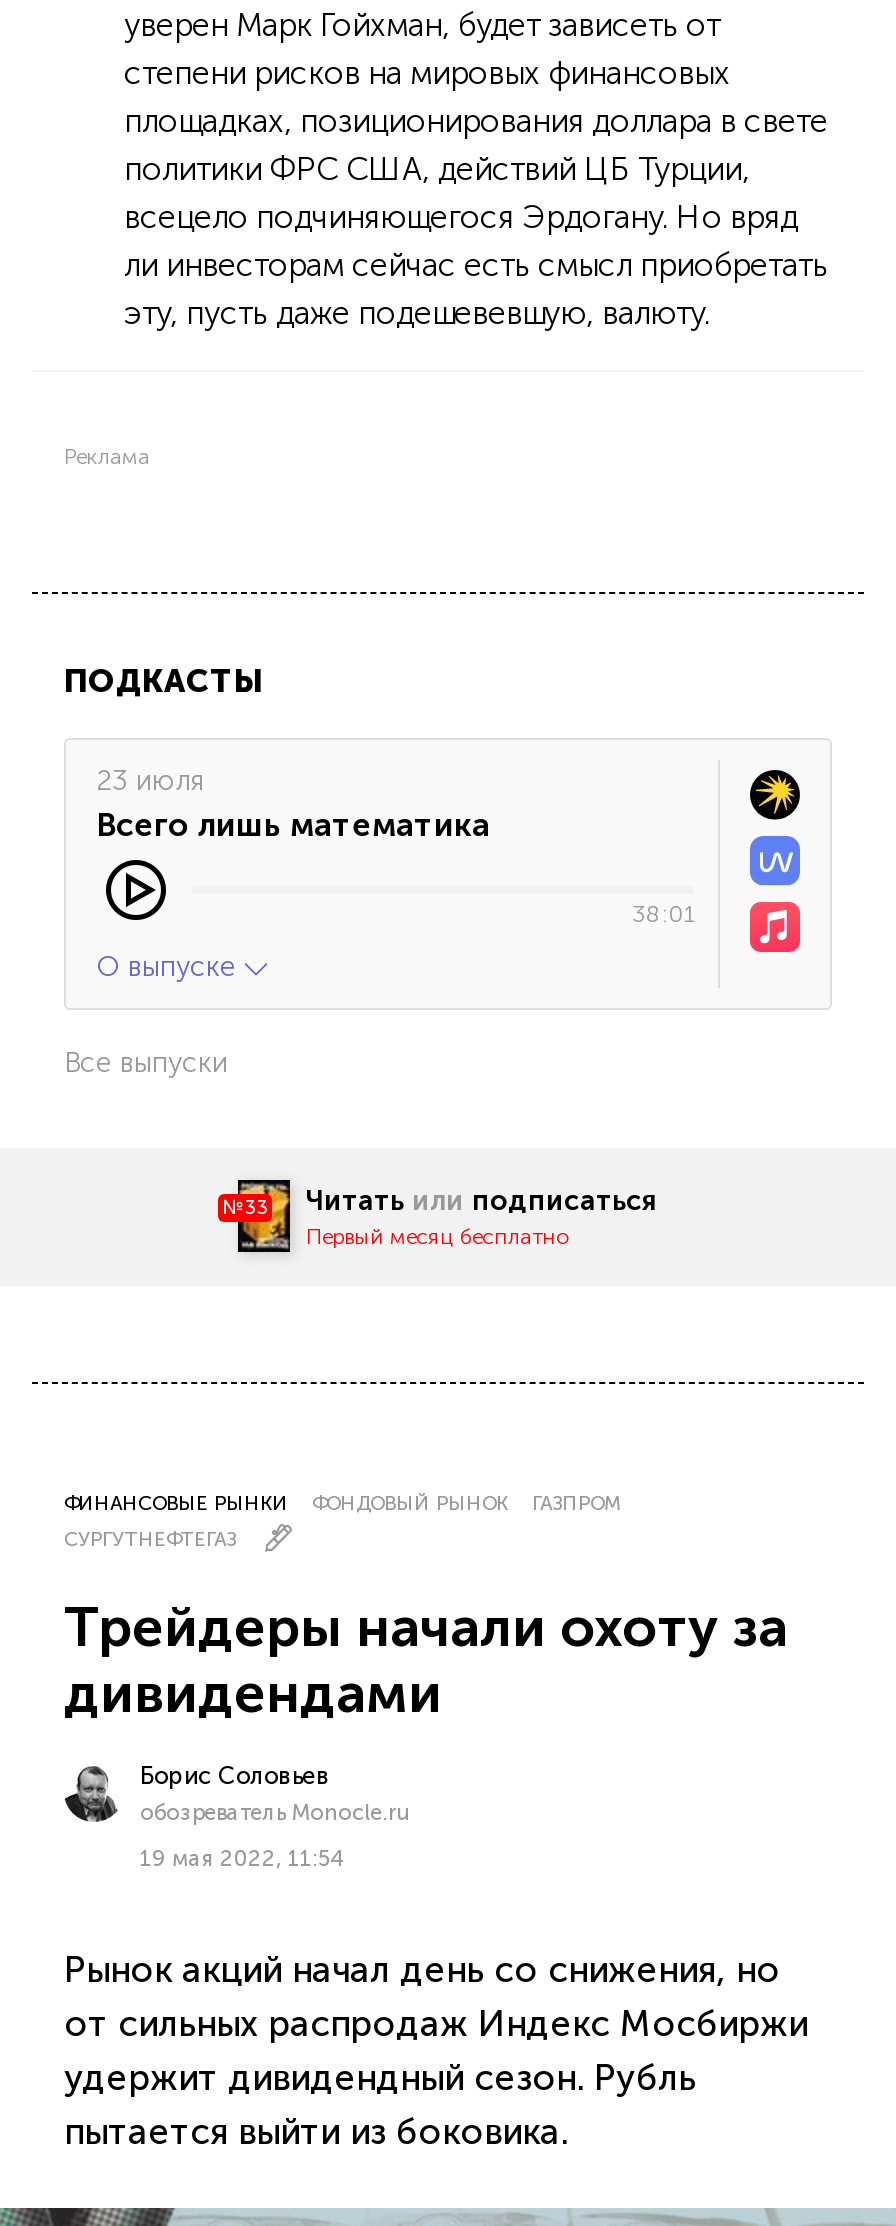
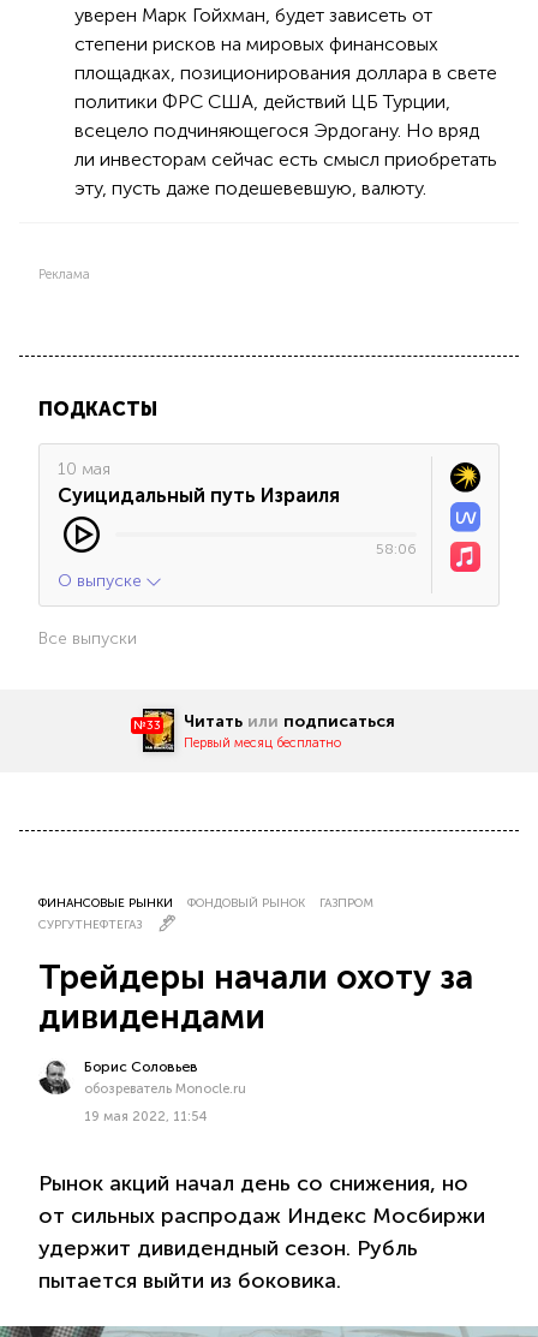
[96,763,490,843] 23 июля | Всего лишь математика -> [58,458,340,506] 10 мая | Суицидальный путь Израиля
[632,899,694,927] 38:01 -> [376,540,417,557] 58:06

